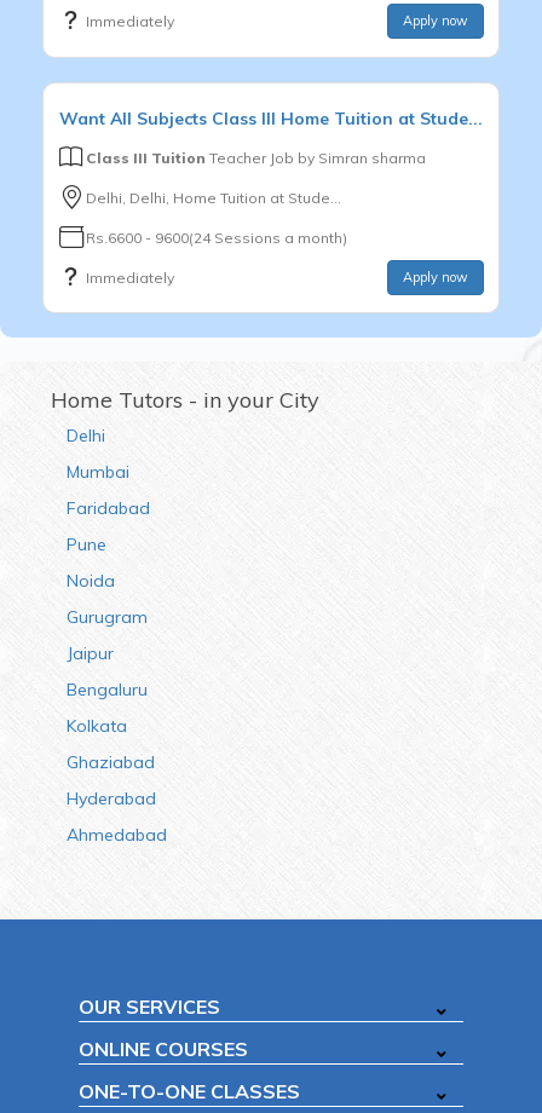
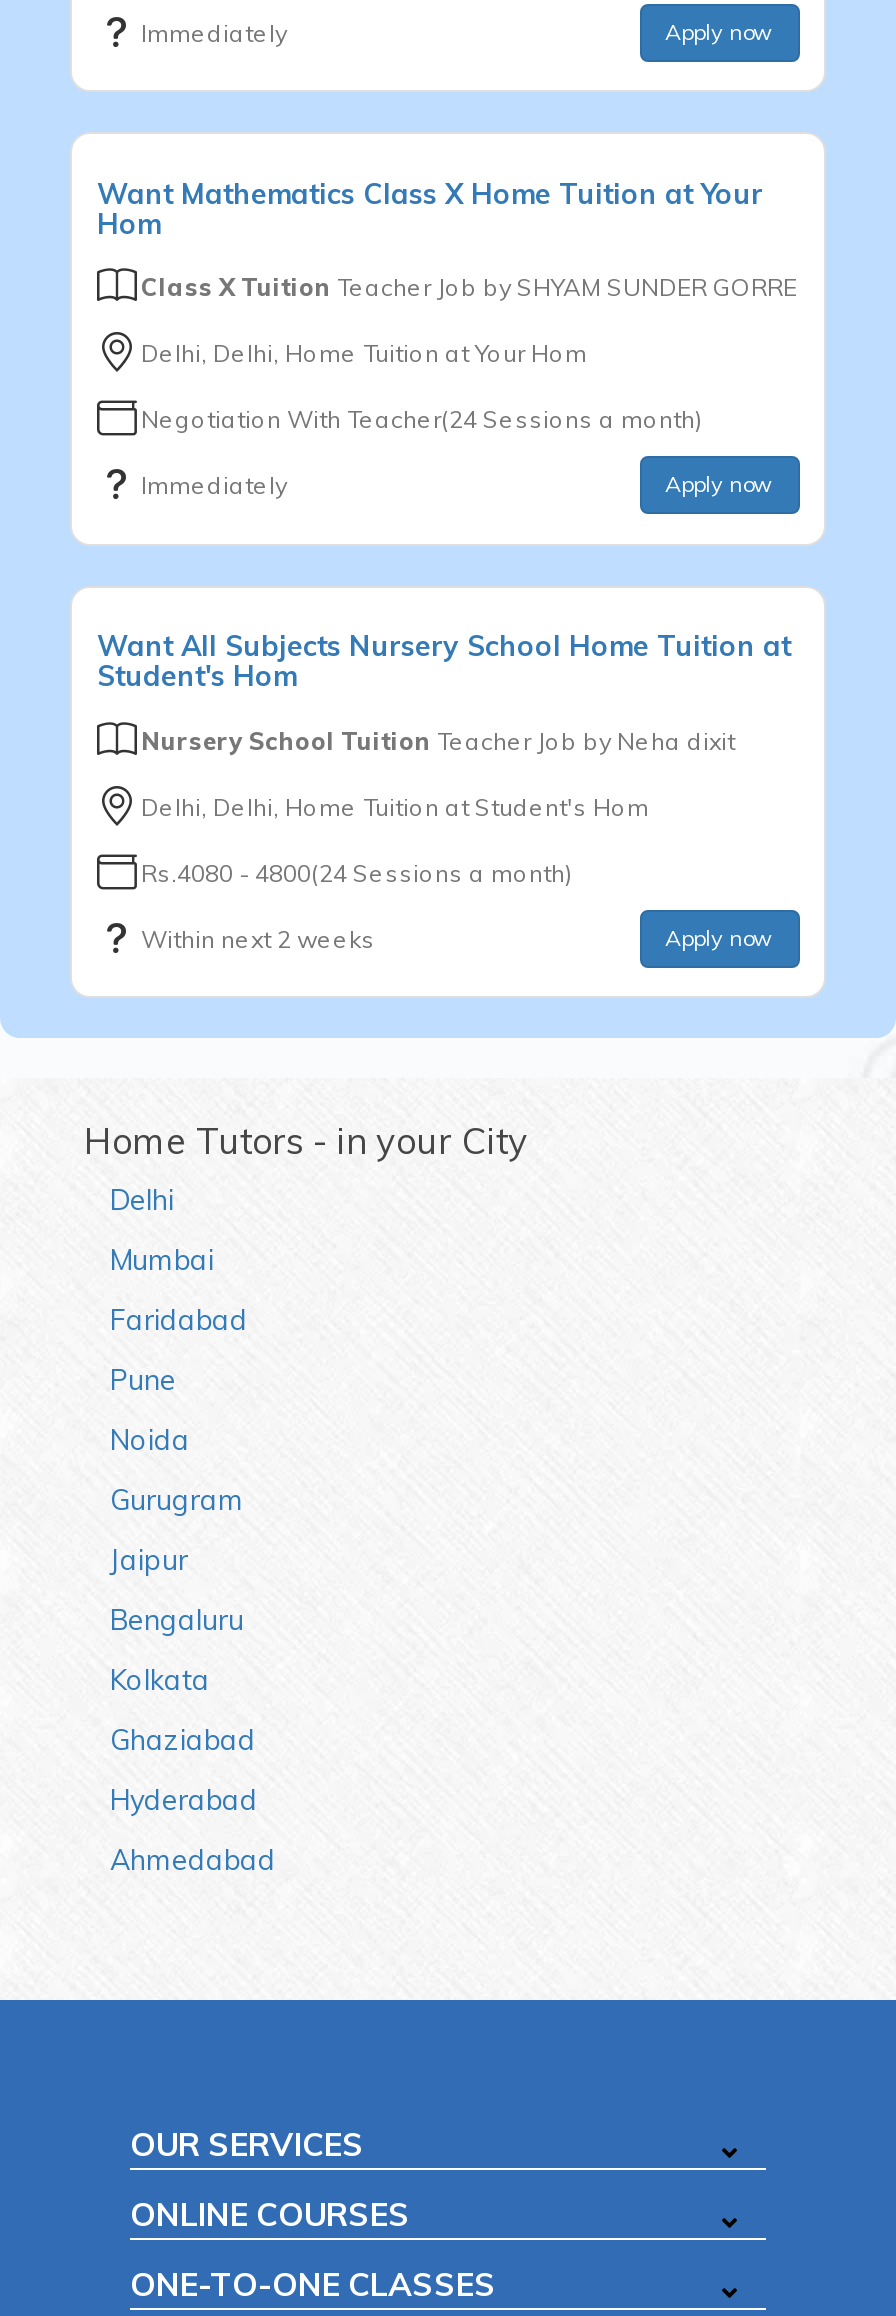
[59,108,482,130] Want All Subjects Class III Home Tuition at Stude... -> [97,176,763,242] Want Mathematics Class X Home Tuition at Your | Hom
[85,149,425,167] Class III Tuition Teacher Job by Simran sharma -> [141,273,797,303] Class X Tuition Teacher Job by SHYAM SUNDER GORRE
[85,189,341,207] Delhi, Delhi, Home Tuition at Stude... -> [141,339,587,369] Delhi, Delhi, Home Tuition at Your Hom
[85,229,347,247] Rs.6600 - 9600(24 Sessions a month) -> [141,405,703,435] Negotiation With Teacher(24 Sessions a month)
none -> [97,629,791,954] Want All Subjects Nursery School Home Tuition at | Student's Hom | Nursery School Tuition Teacher Job by Neha dixit | Delhi, Delhi, Home Tuition at Student's Hom | Rs.4080 - 4800(24 Sessions a month) | Within next 2 weeks
none -> [665,471,773,499] Apply now

